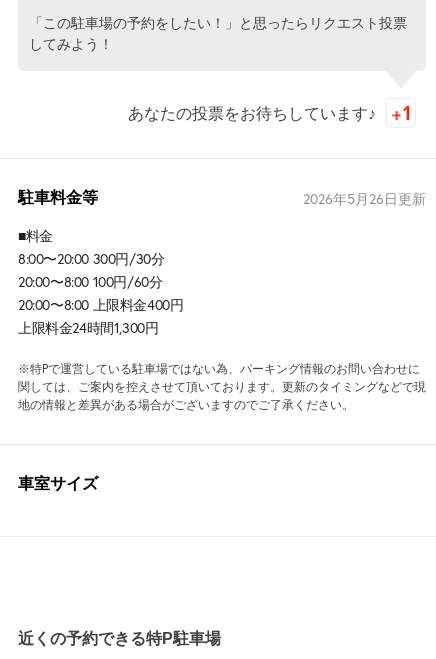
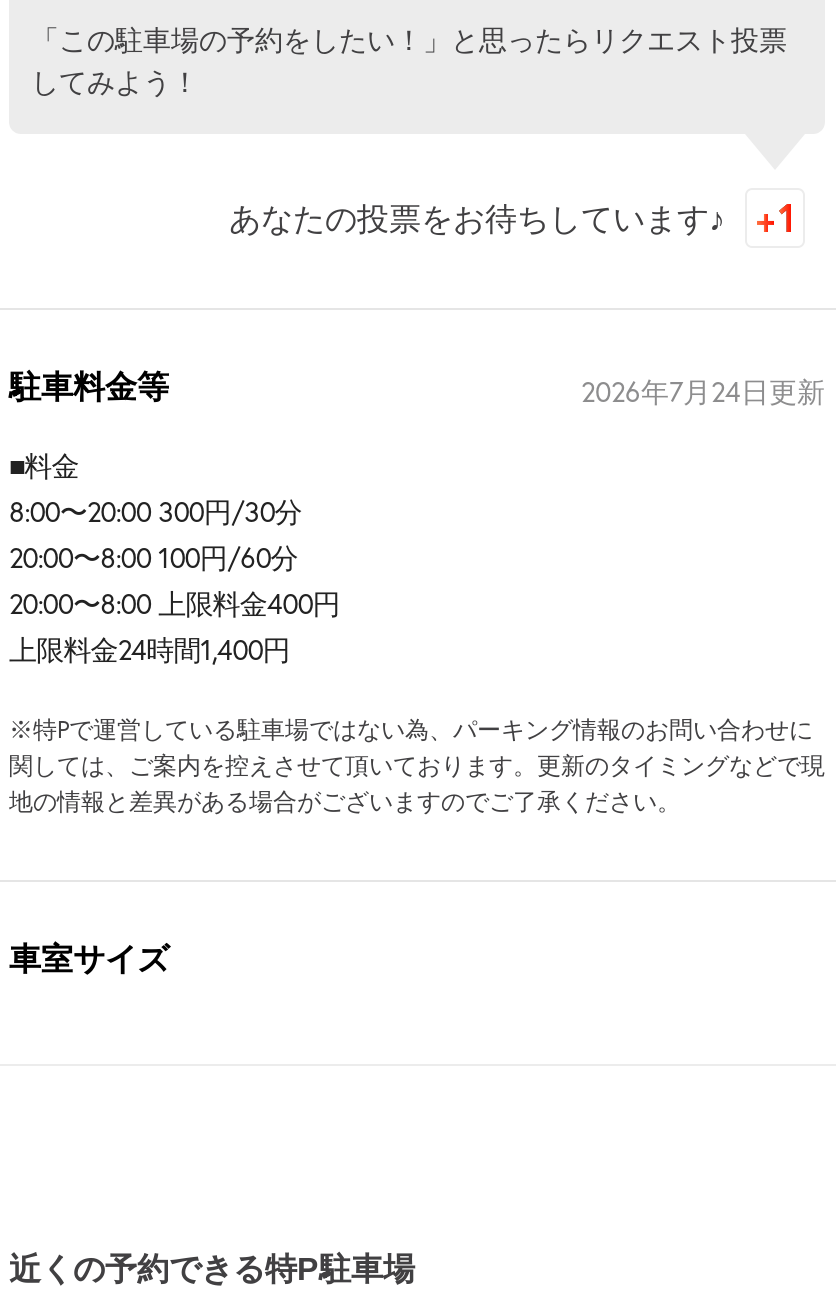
[303,190,426,208] 2026年5月26日更新 -> [581,372,825,410] 2026年7月24日更新
[18,319,158,337] 上限料金24時間1,300円 -> [9,630,290,668] 上限料金24時間1,400円

